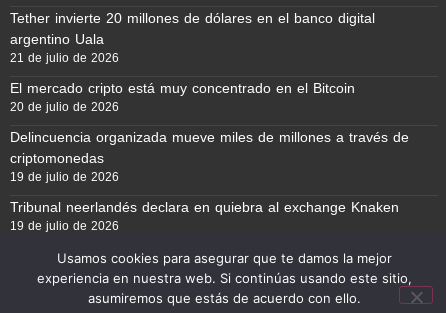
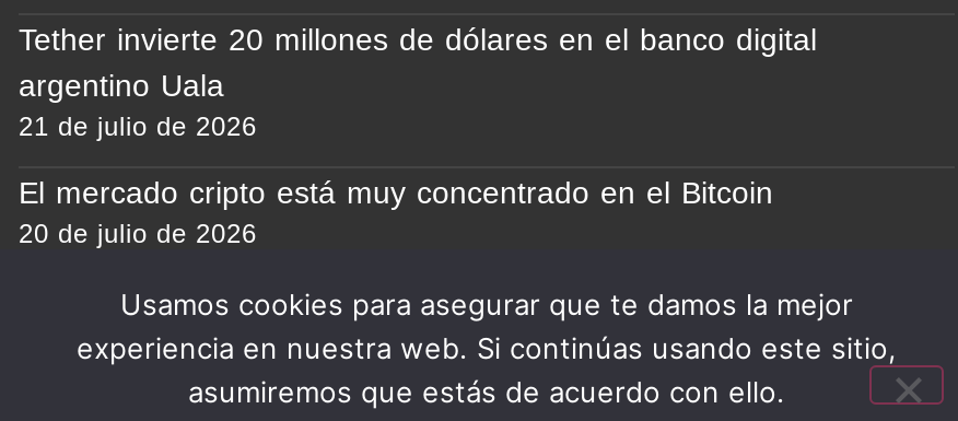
[10,123,409,236] Delincuencia organizada mueve miles de millones a través de | criptomonedas | 19 de julio de 2026 | Tribunal neerlandés declara en quiebra al exchange Knaken | 19 de julio de 2026 -> none

